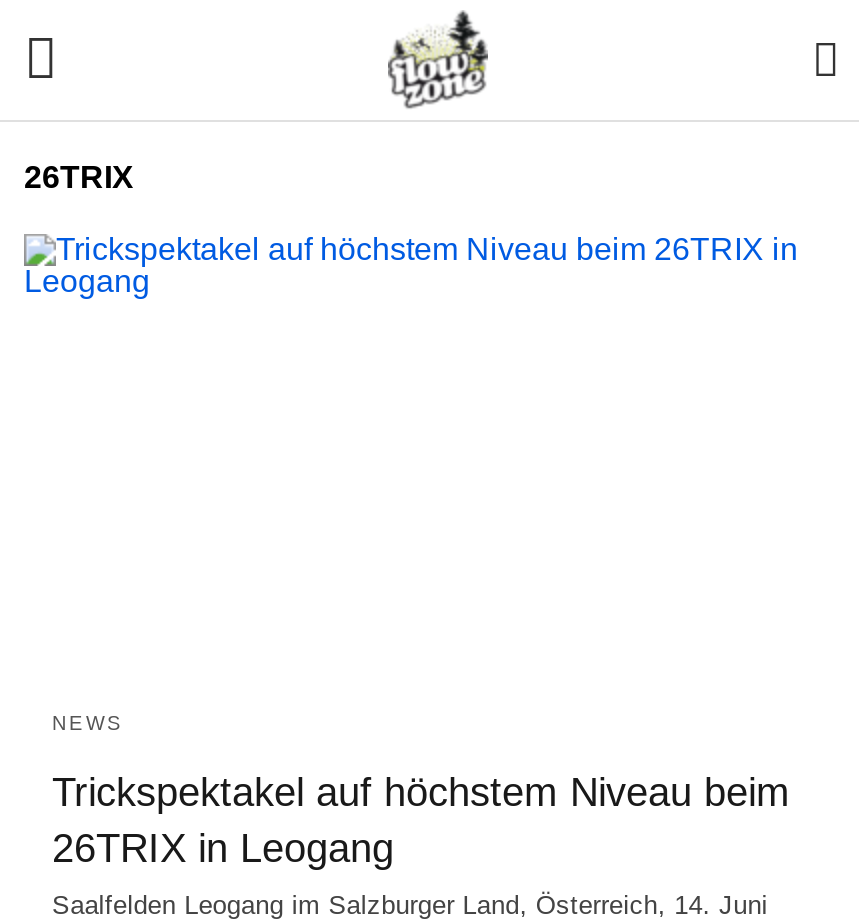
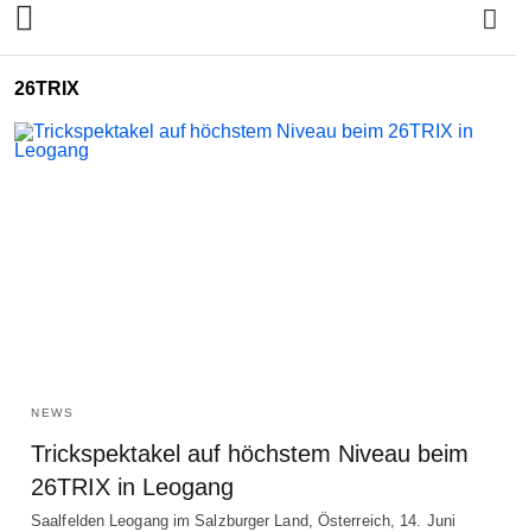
[386,10,490,110] [image] -> none

